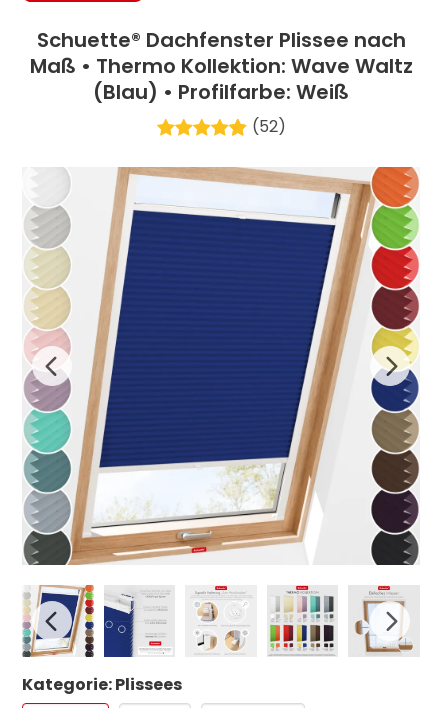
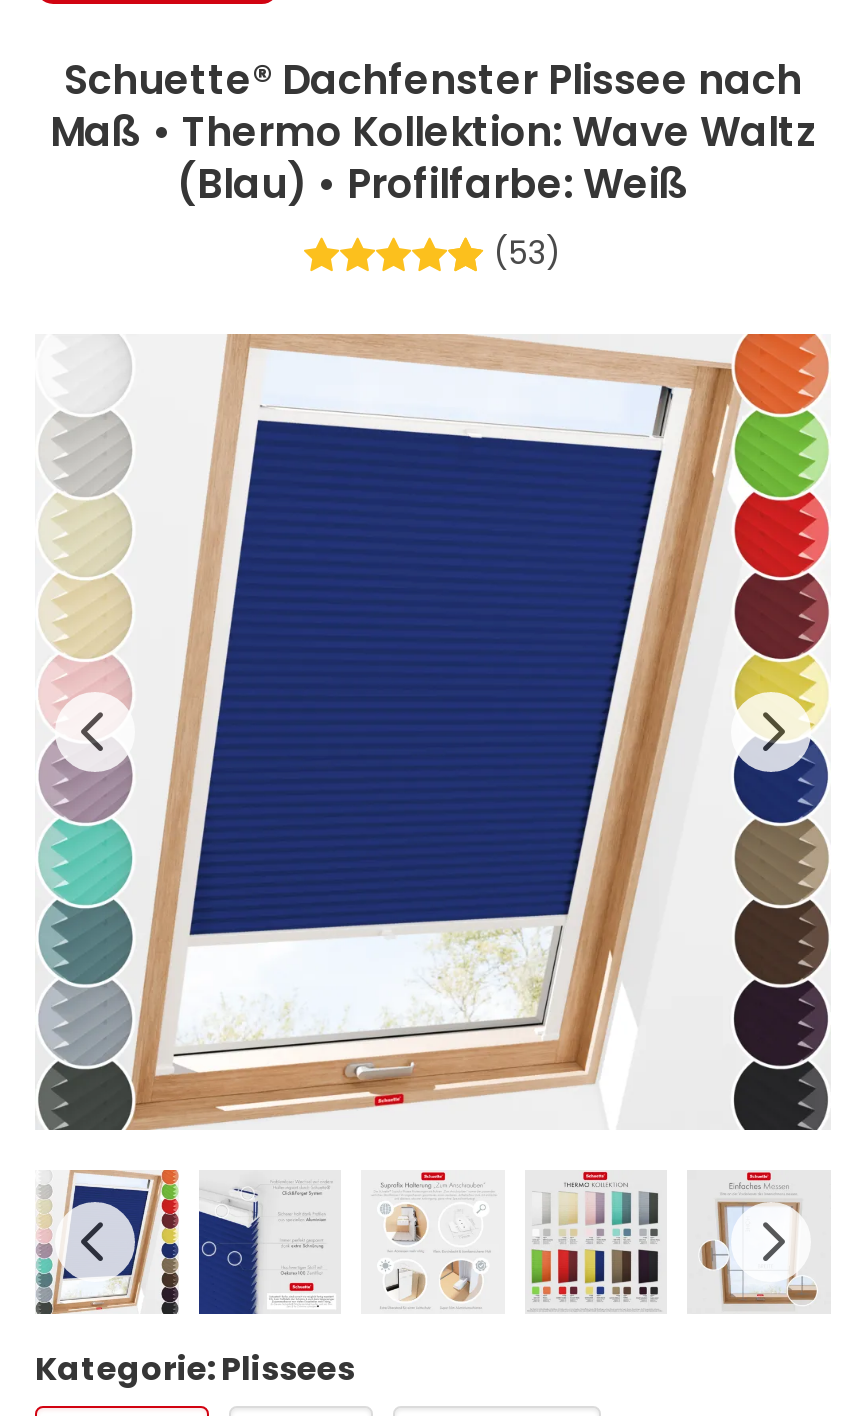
[251,115,285,138] (52) -> [494,230,562,276] (53)

